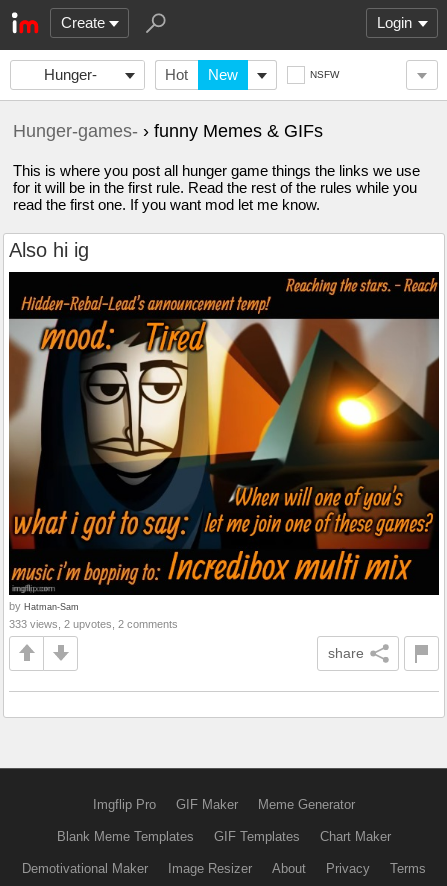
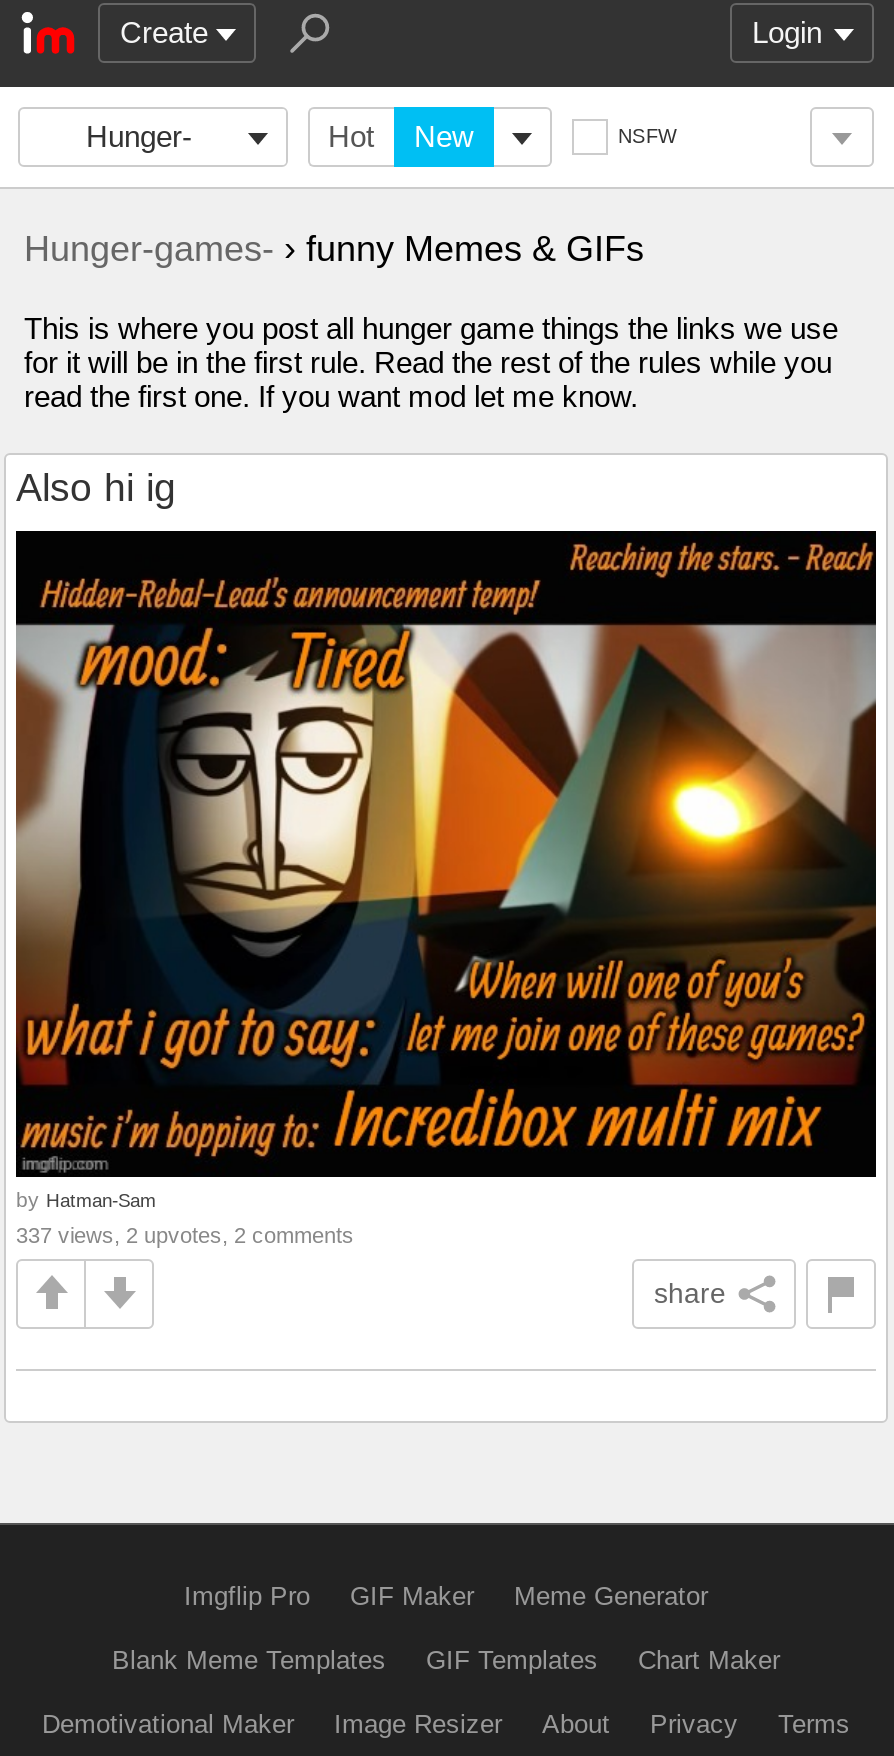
[9,617,178,629] 333 views, 2 upvotes, 2 comments -> [16,1222,354,1246] 337 views, 2 upvotes, 2 comments

